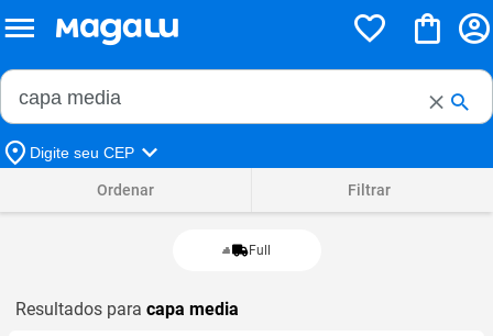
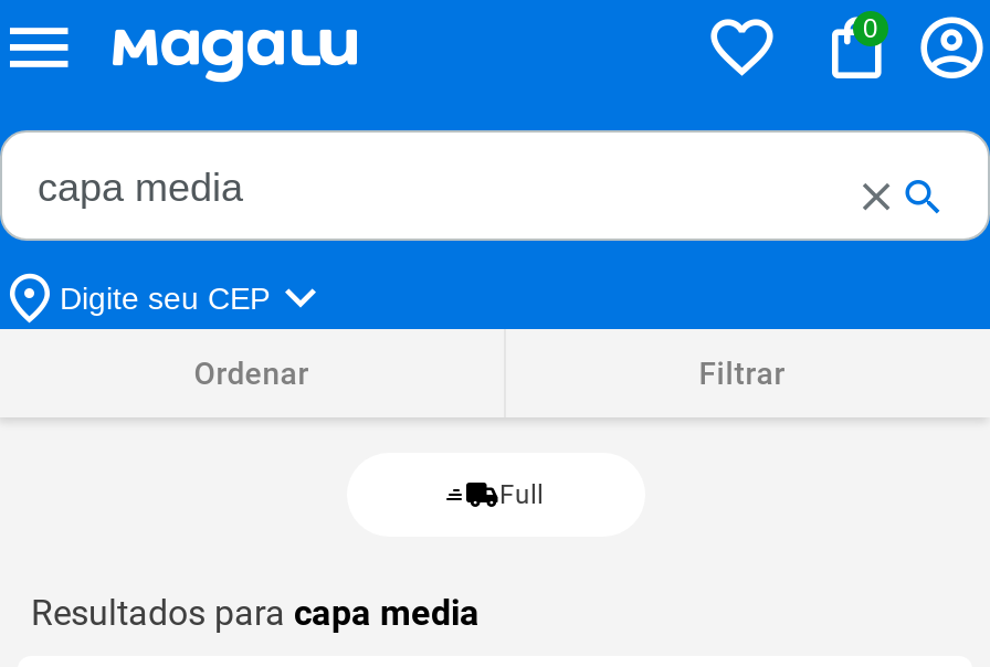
none -> [863,13,878,44] 0

